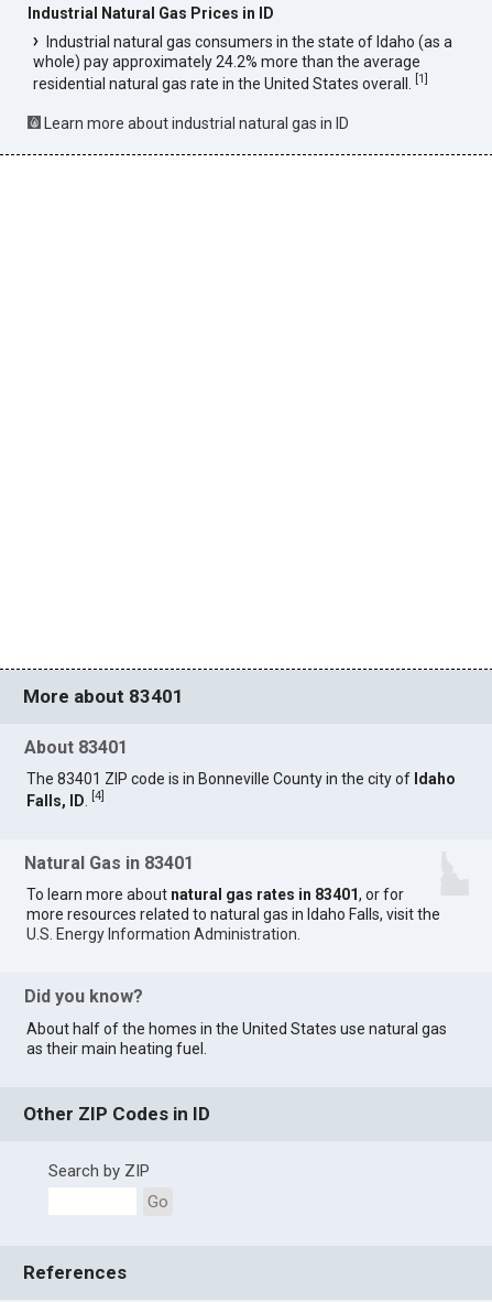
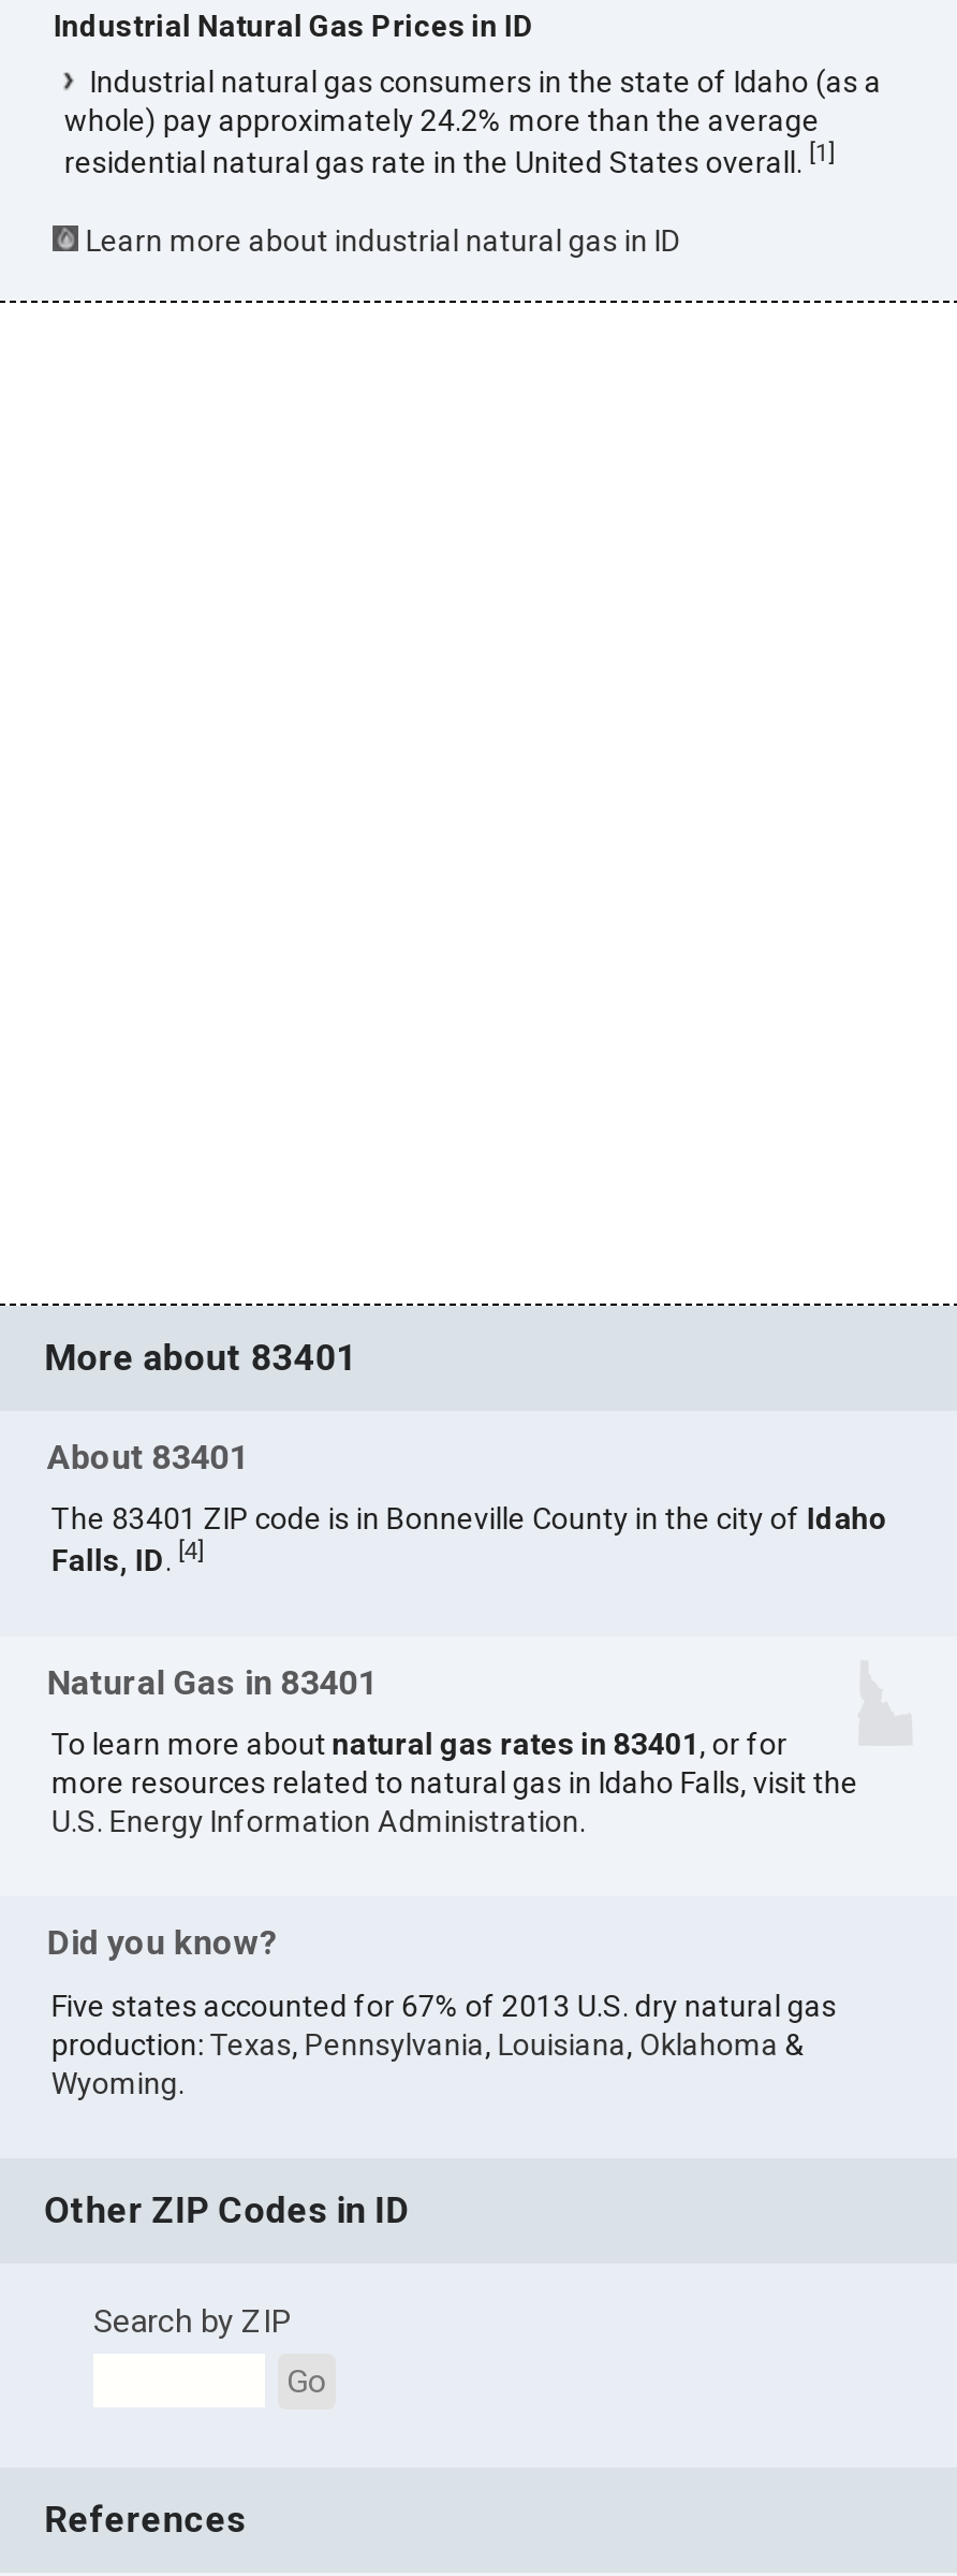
[27,1019,447,1057] About half of the homes in the United States use natural gas | as their main heating fuel. -> [51,1988,837,2099] Five states accounted for 67% of 2013 U.S. dry natural gas | production: Texas, Pennsylvania, Louisiana, Oklahoma & | Wyoming.

